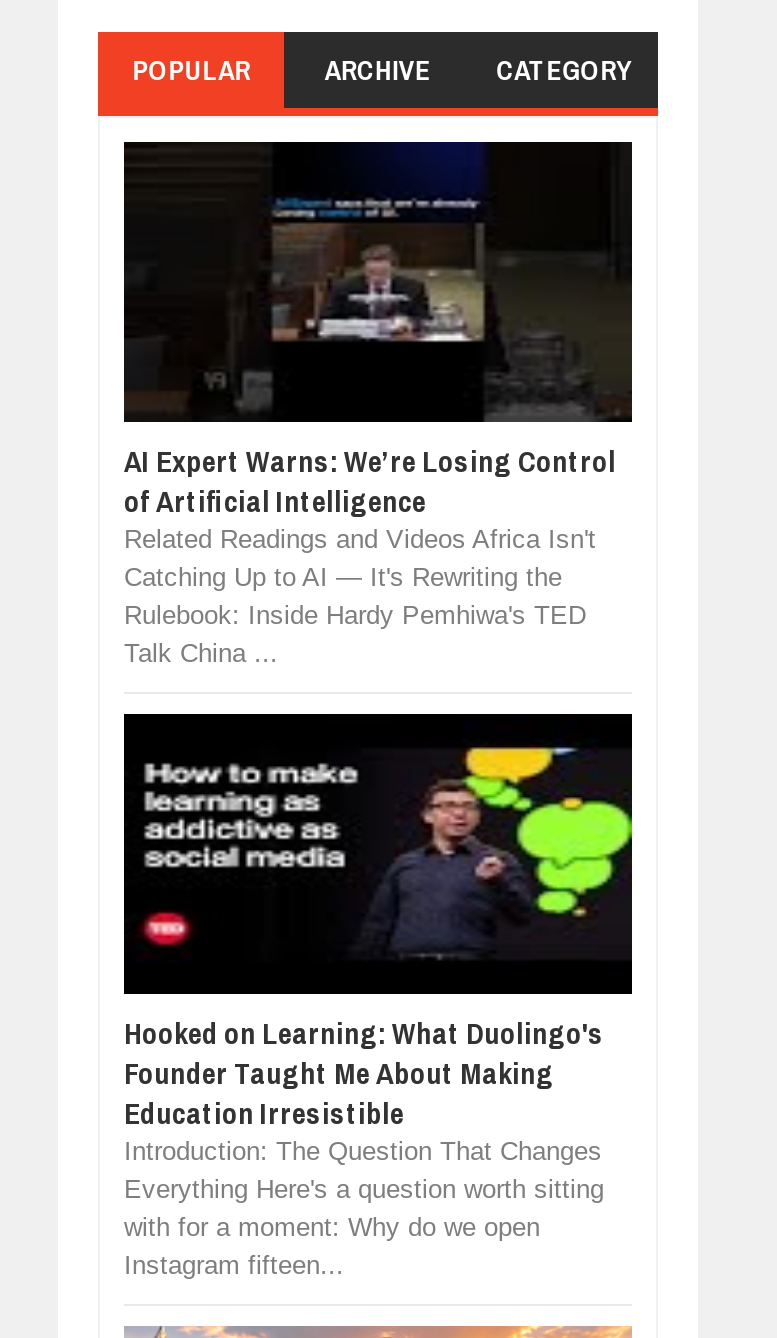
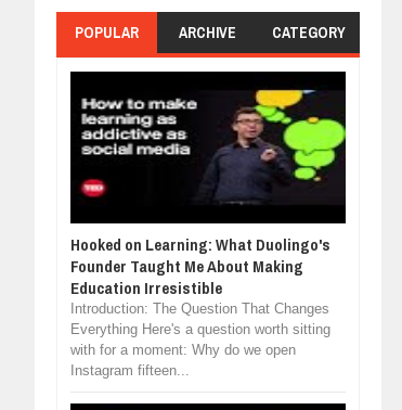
[124,142,634,668] [image] | AI Expert Warns: We’re Losing Control | of Artificial Intelligence | Related Readings and Videos Africa Isn't | Catching Up to AI — It's Rewriting the | Rulebook: Inside Hardy Pemhiwa's TED | Talk China ... -> none

